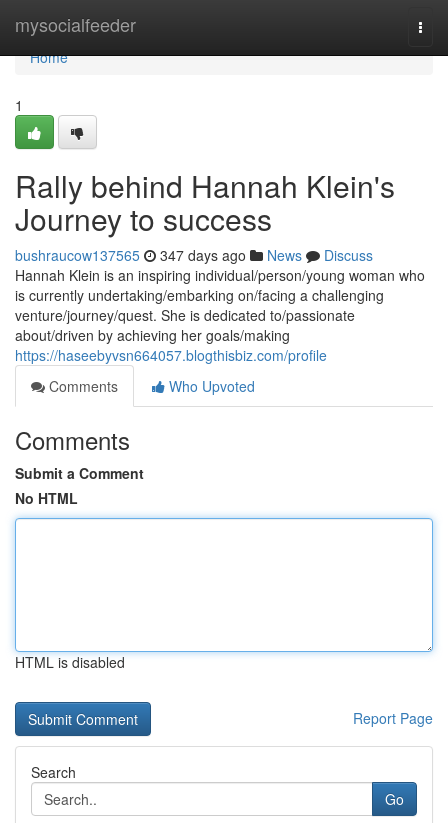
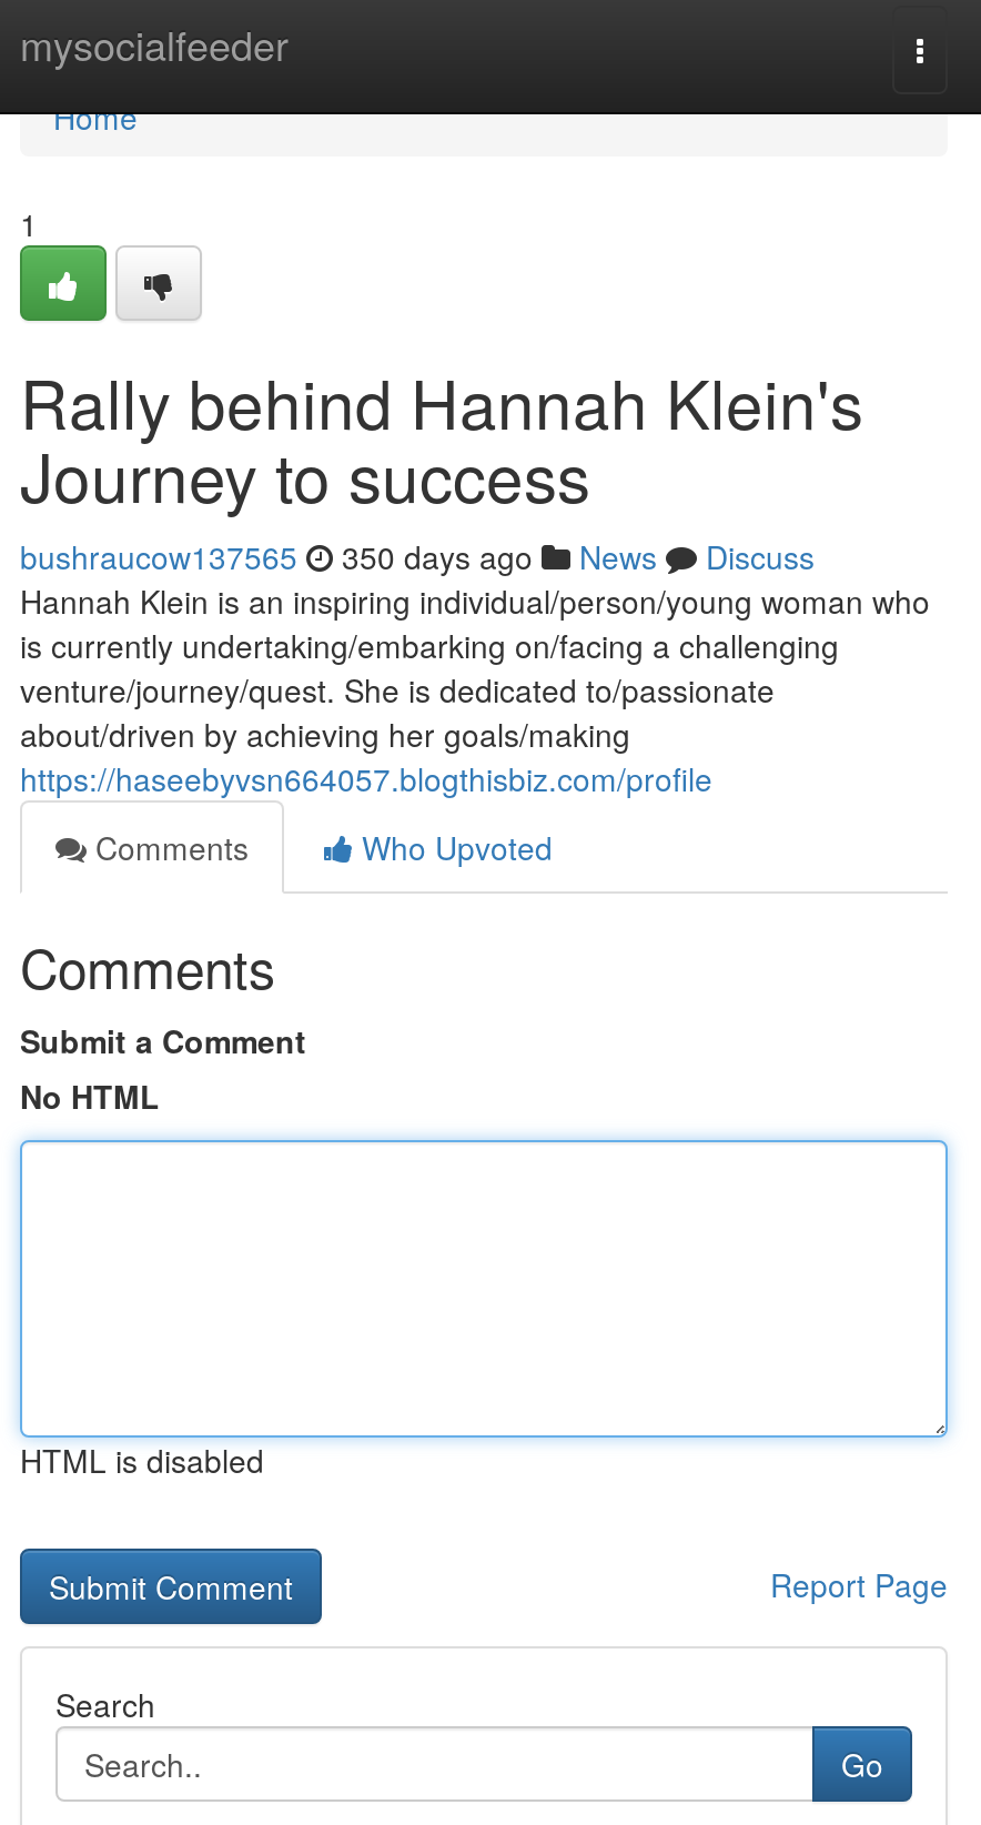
[15,245,373,265] bushraucow137565 347 days ago News Discuss -> [20,534,815,578] bushraucow137565 350 days ago News Discuss

